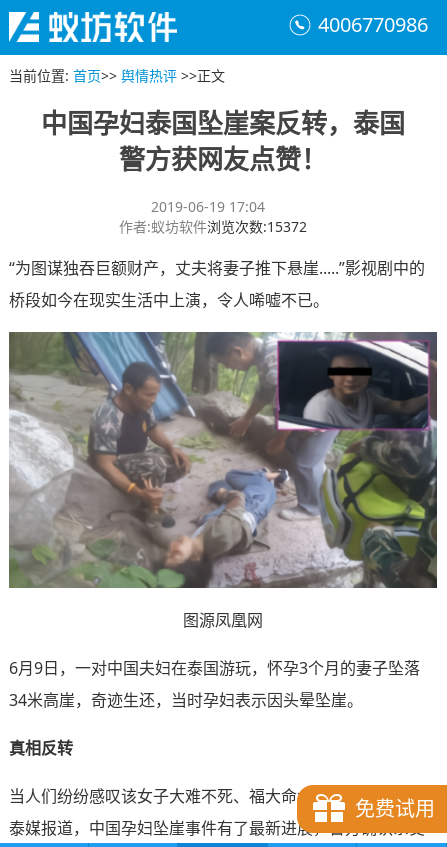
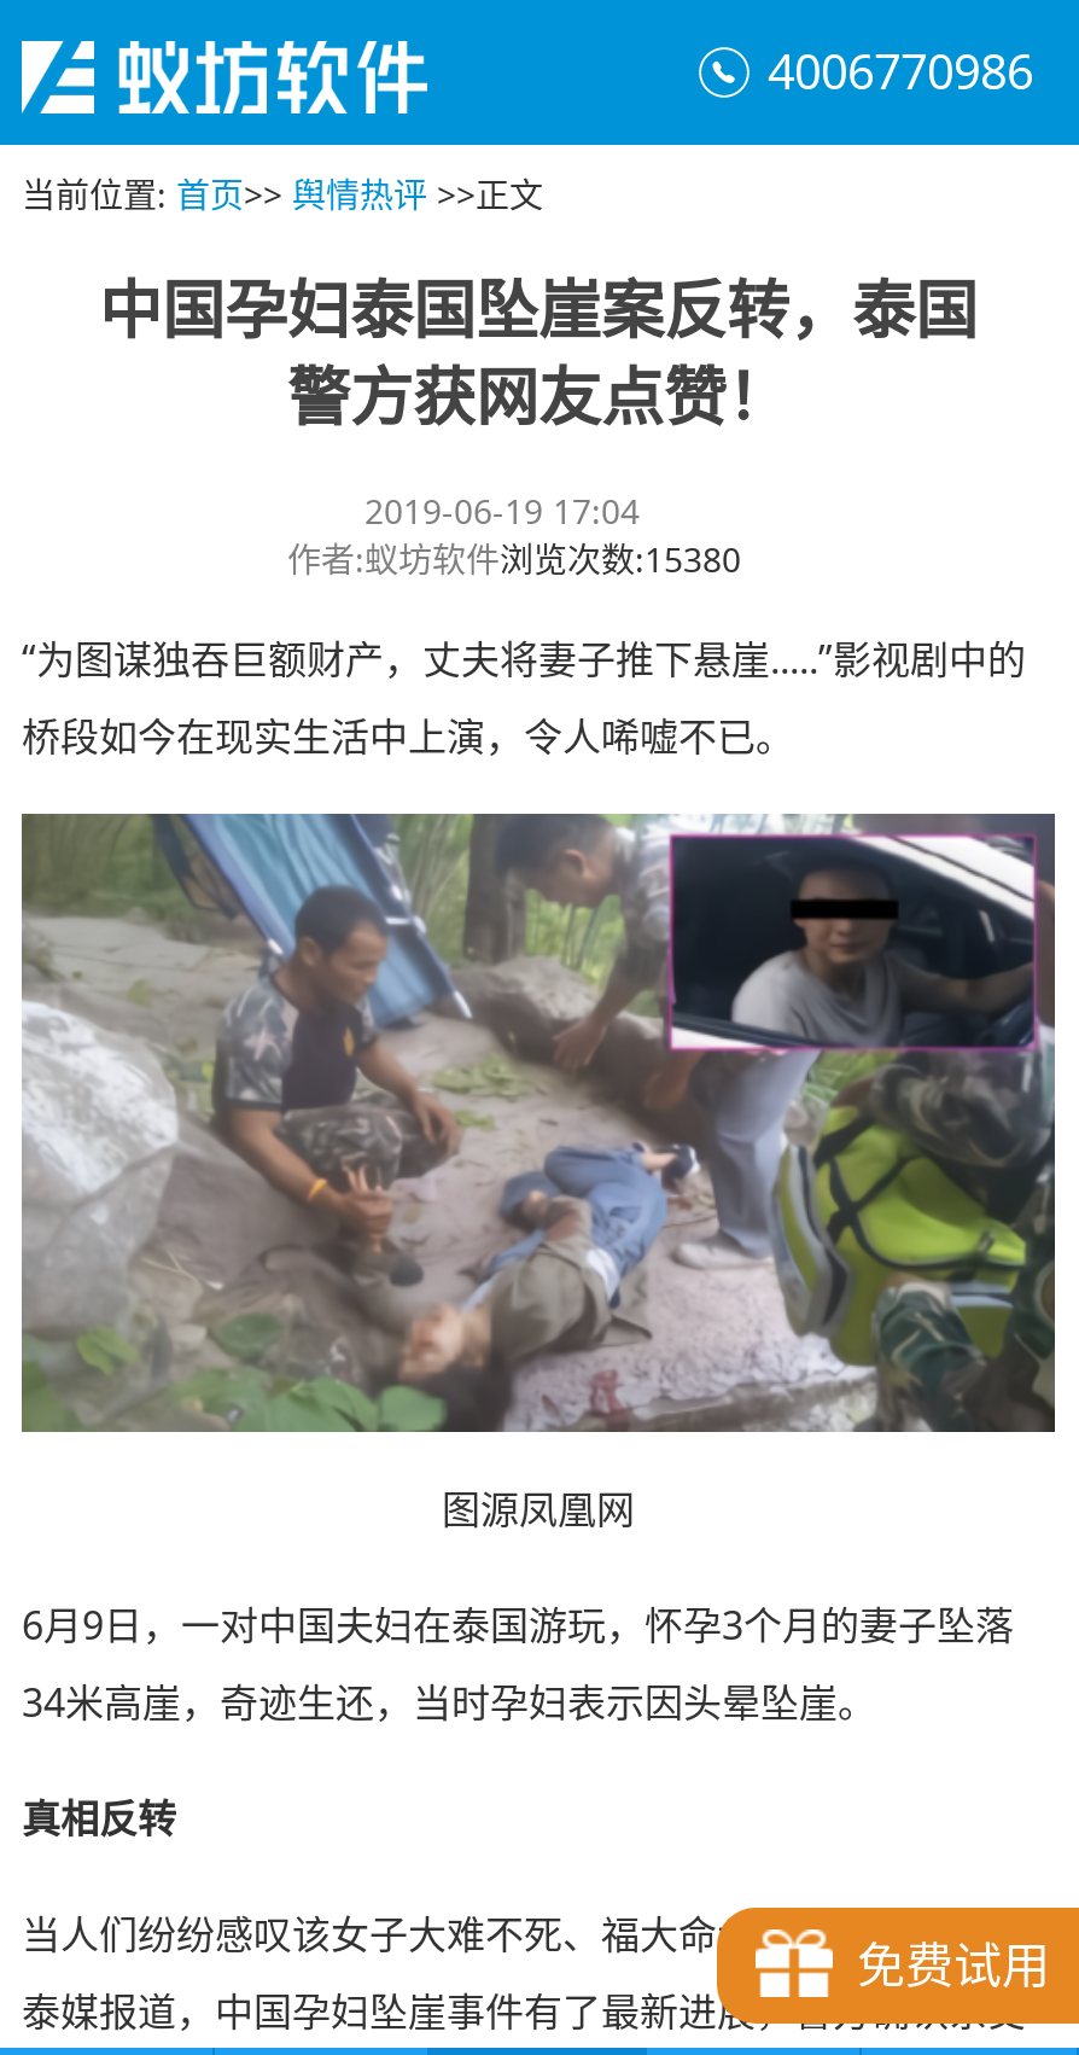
[119,217,307,236] 作者:蚁坊软件浏览次数:15372 -> [287,536,741,582] 作者:蚁坊软件浏览次数:15380

